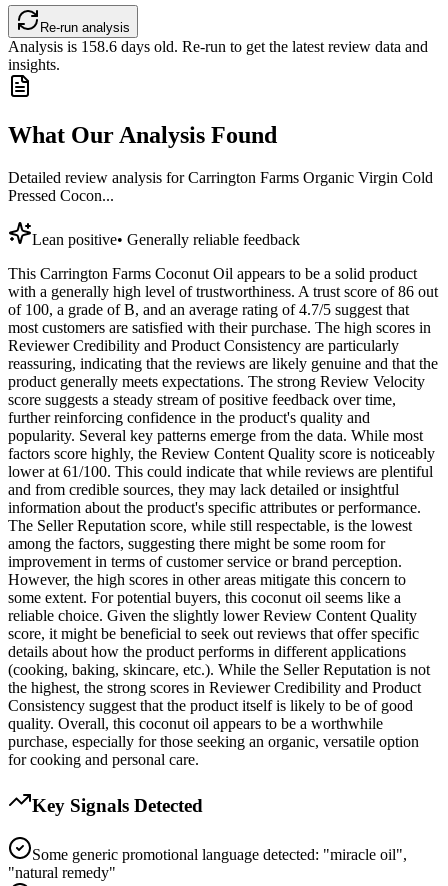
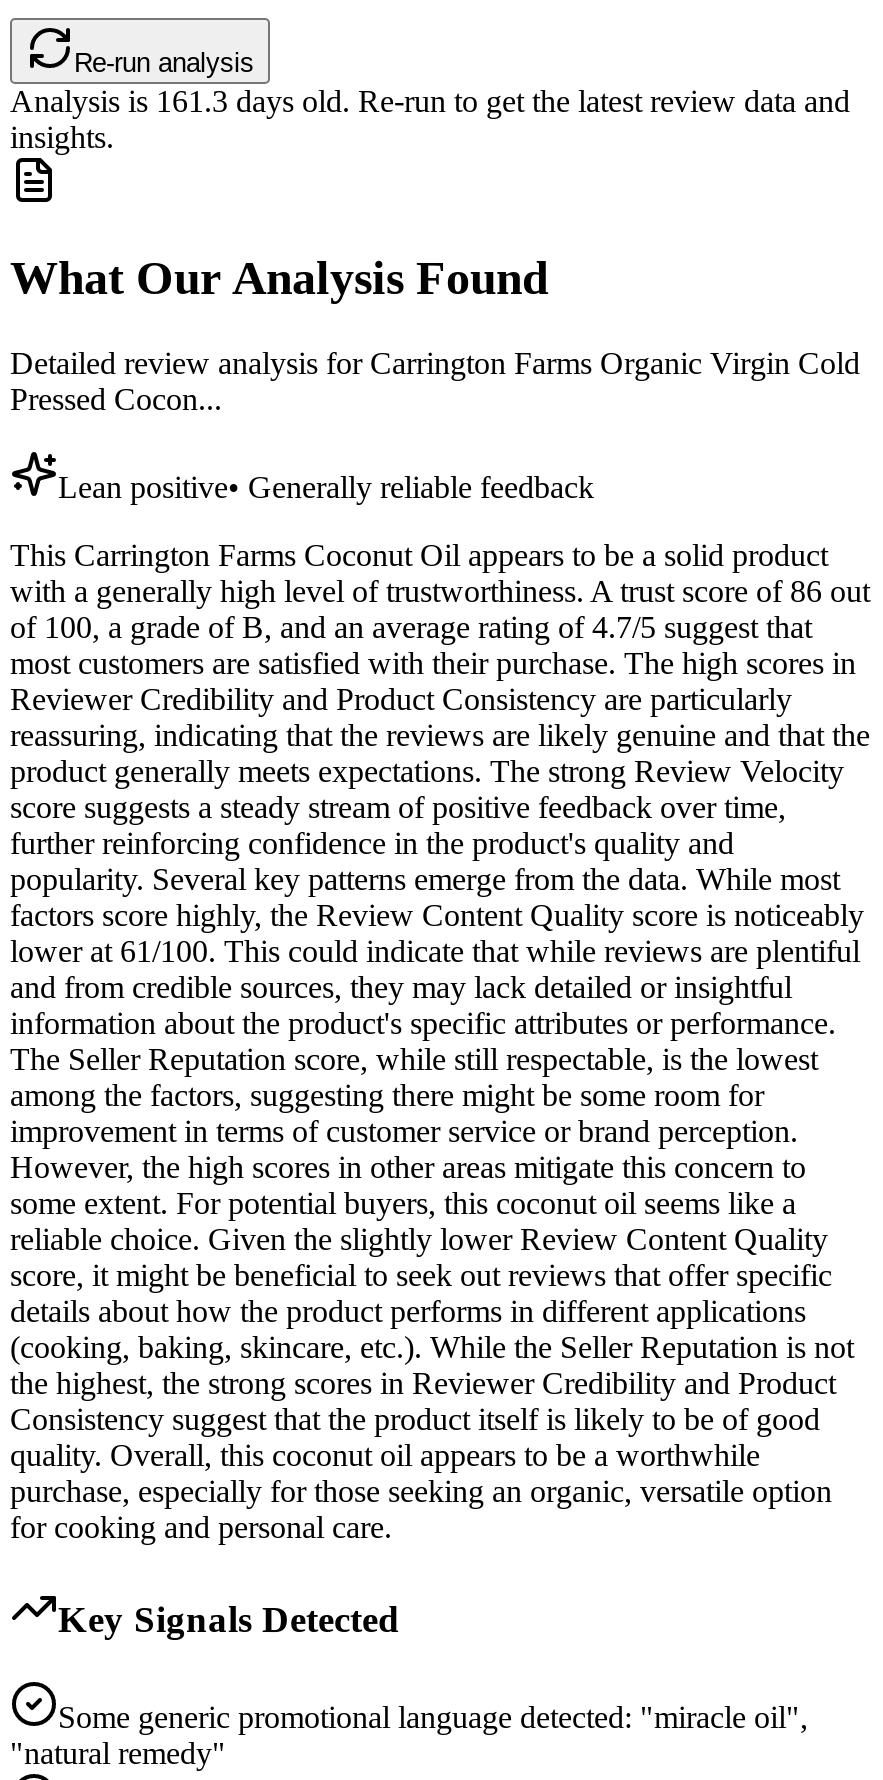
[8,38,428,55] Analysis is158.6days old. Re-run to get the latest review data and -> [10,85,850,119] Analysis is161.3days old. Re-run to get the latest review data and

